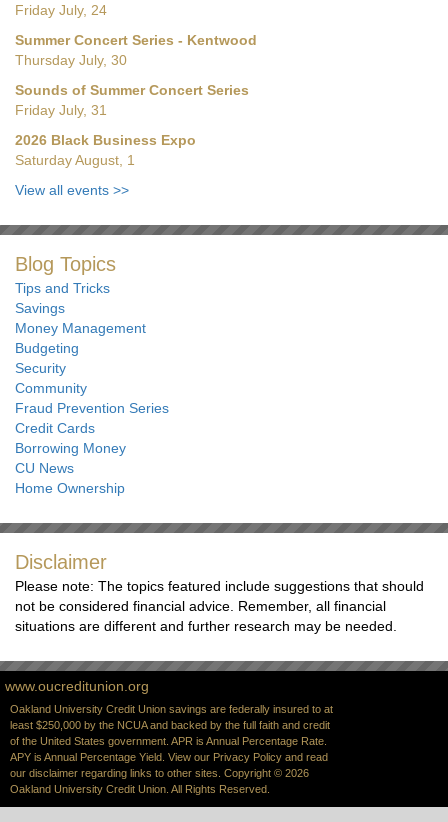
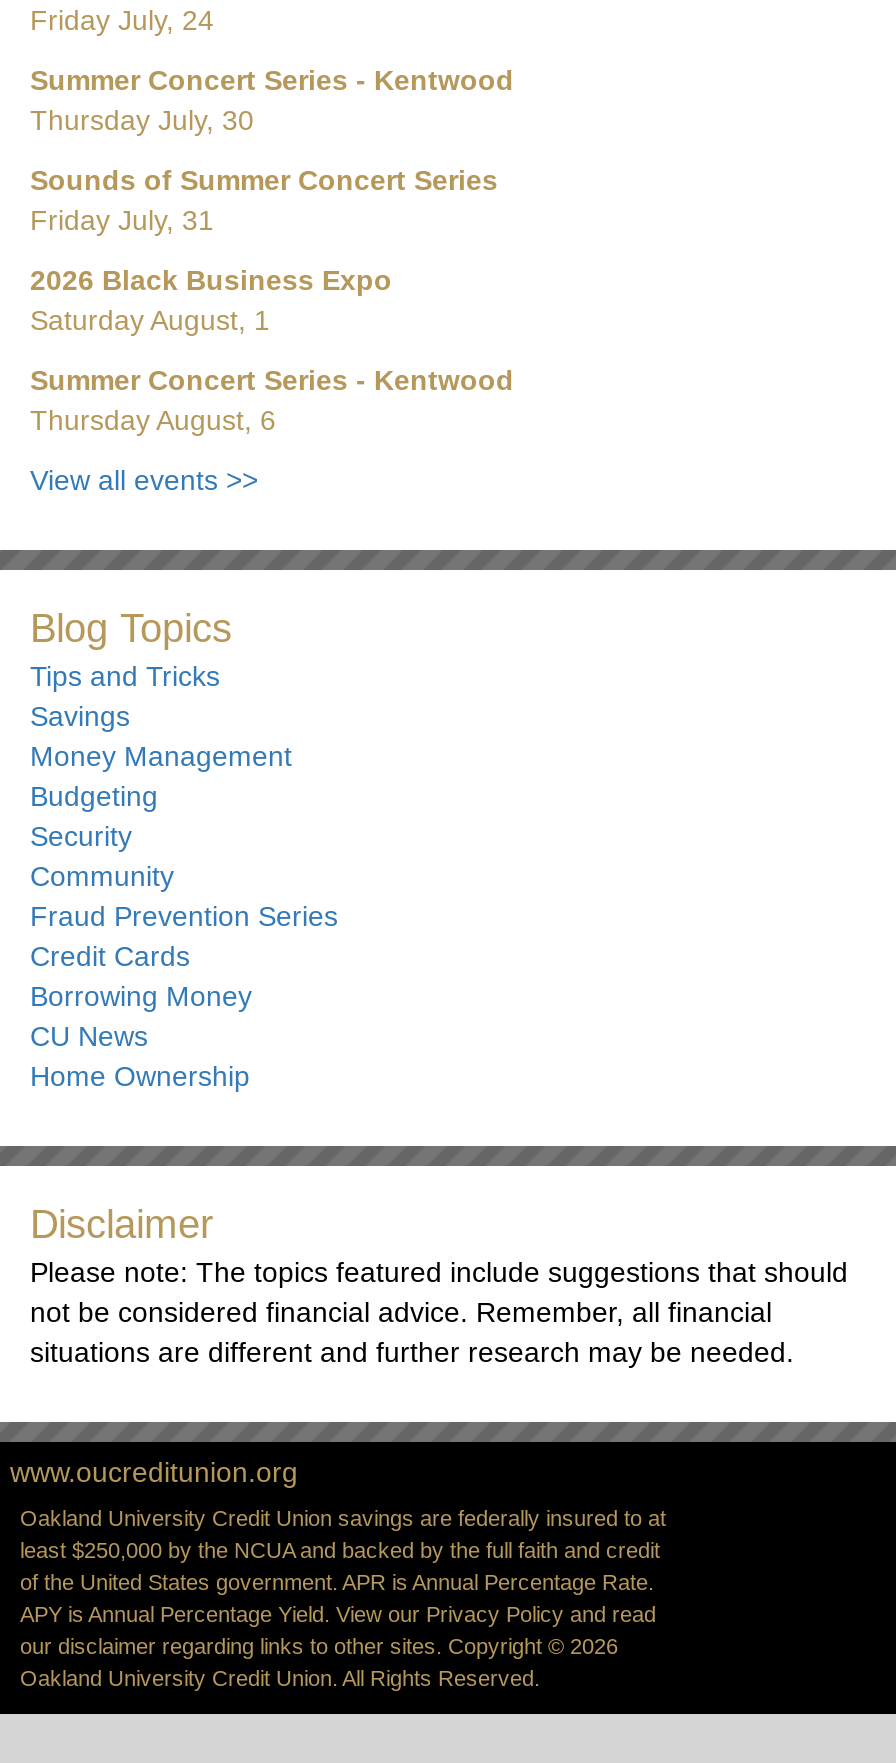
none -> [30,364,514,436] Summer Concert Series - Kentwood | Thursday August, 6

